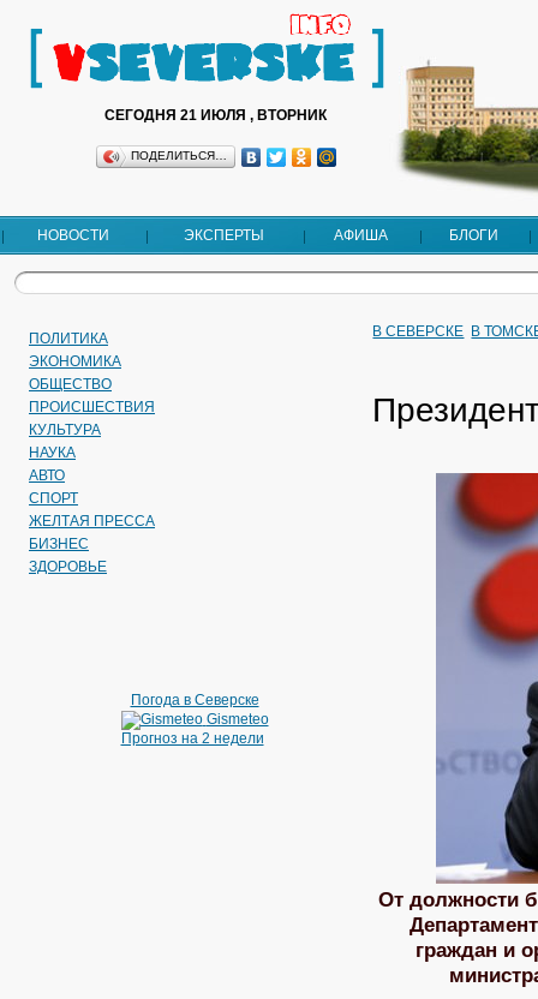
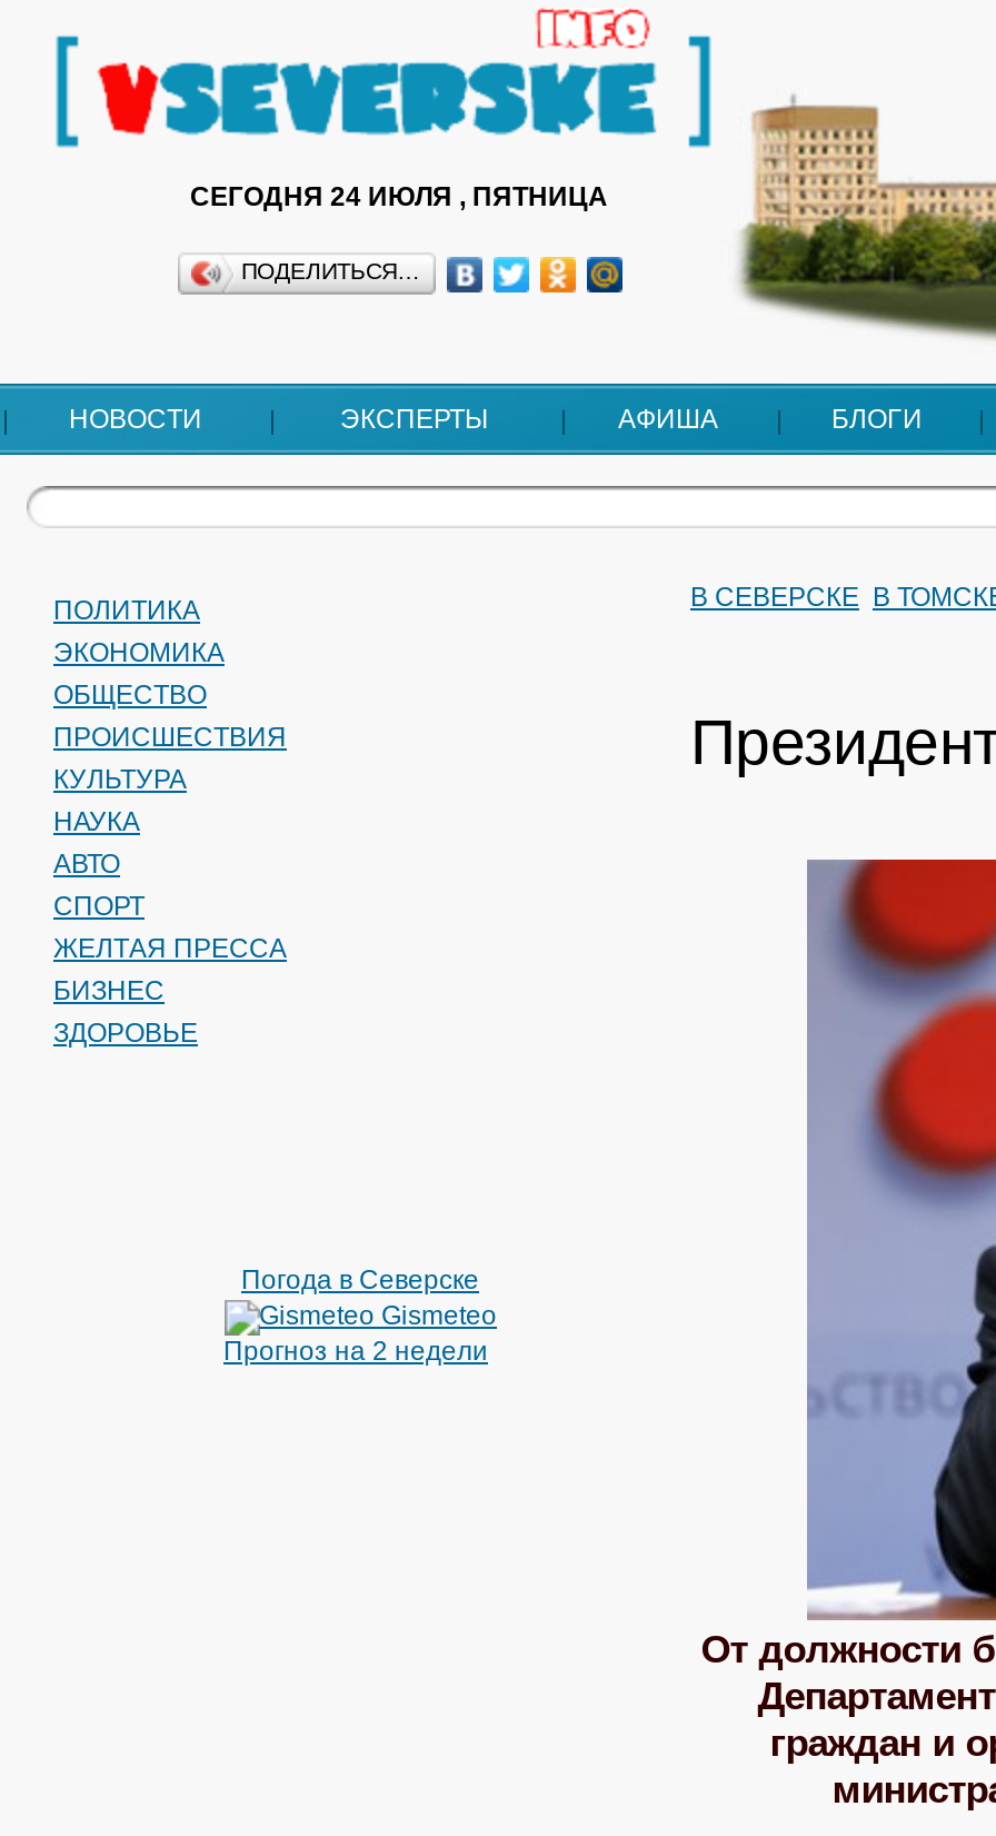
[104,107,327,124] СЕГОДНЯ 21 ИЮЛЯ , ВТОРНИК -> [190,181,608,212] СЕГОДНЯ 24 ИЮЛЯ , ПЯТНИЦА

